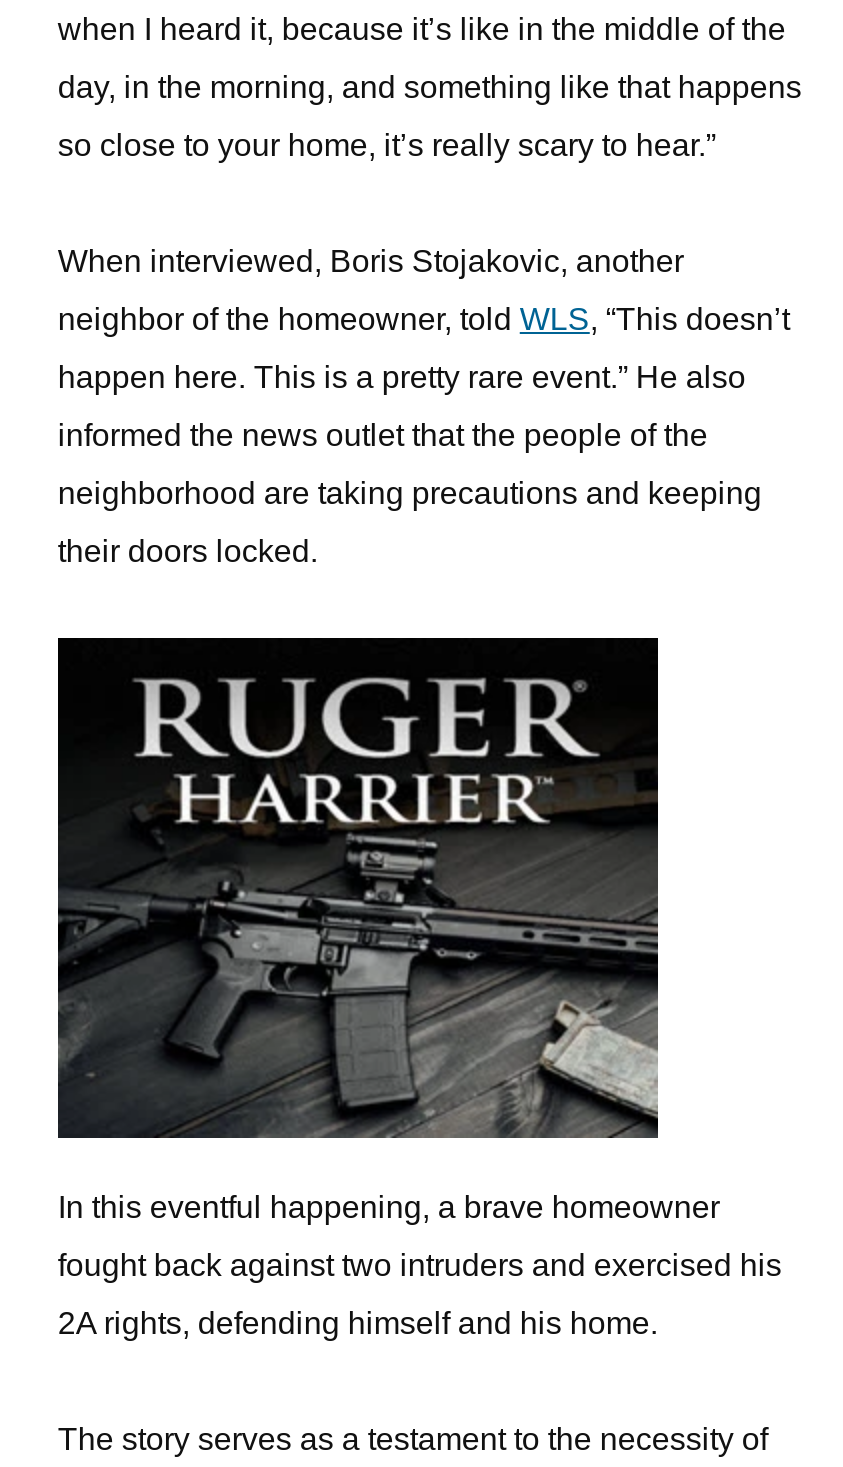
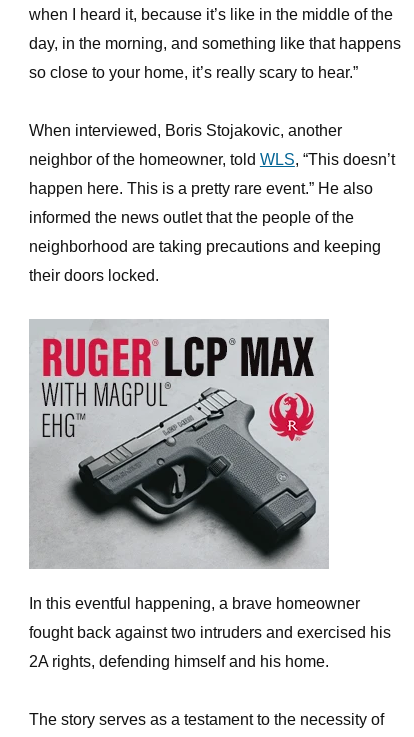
[56,636,660,1138] [image] -> [29,319,329,568] [image]

